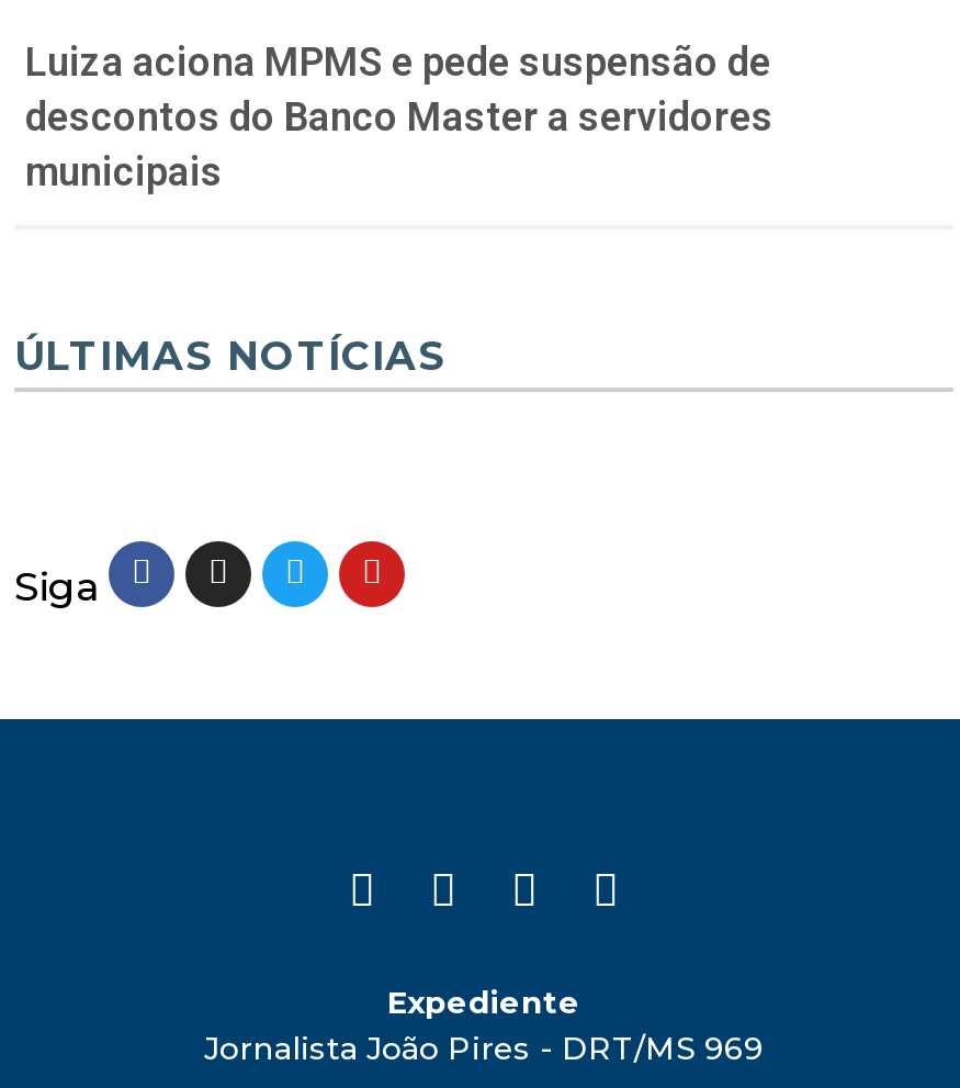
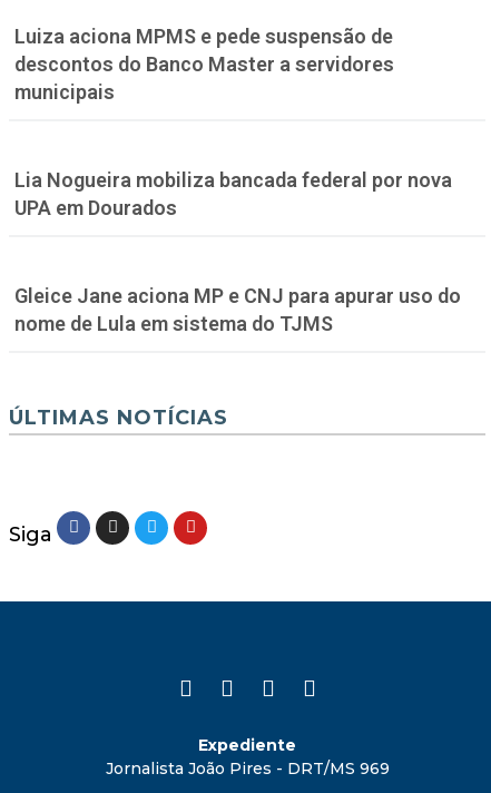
none -> [14,168,452,219] Lia Nogueira mobiliza bancada federal por nova | UPA em Dourados
none -> [14,283,461,335] Gleice Jane aciona MP e CNJ para apurar uso do | nome de Lula em sistema do TJMS

